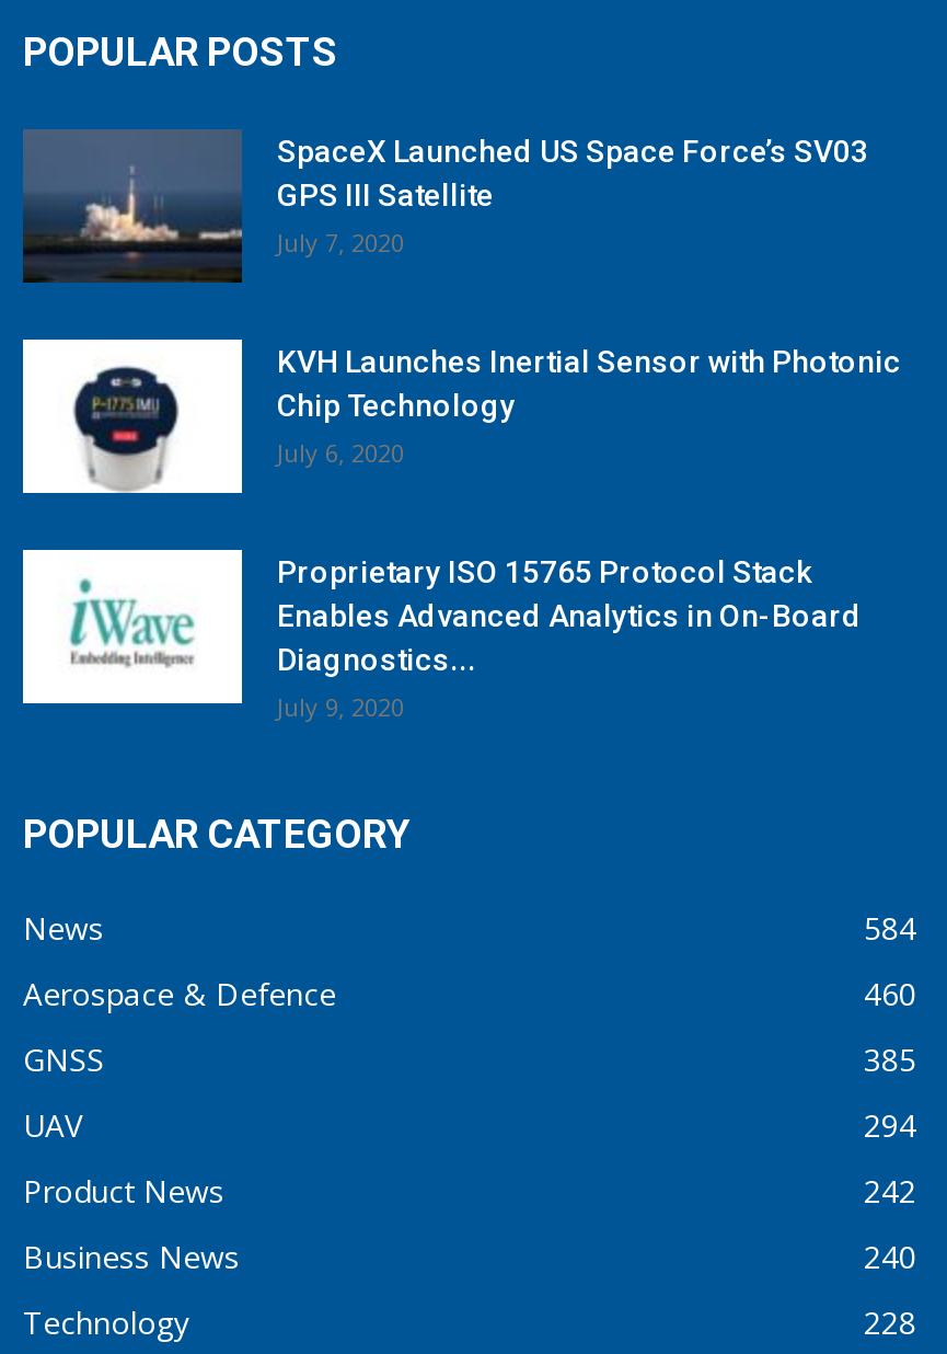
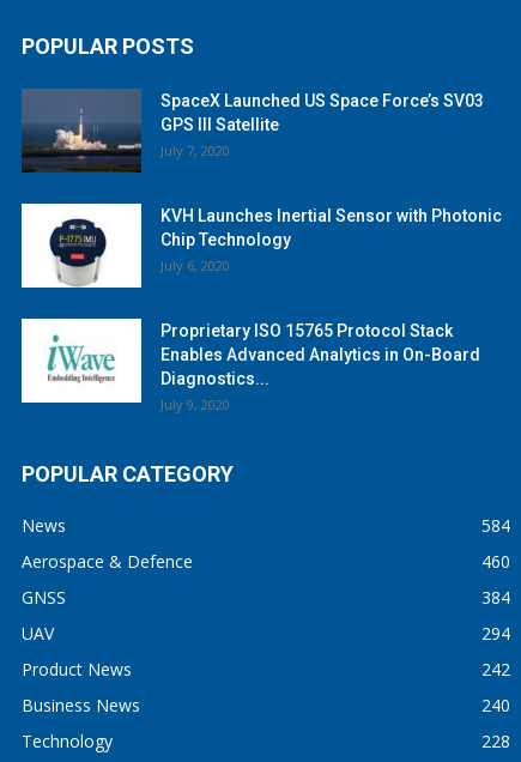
[864,1038,916,1080] 385 -> [481,586,510,608] 384

